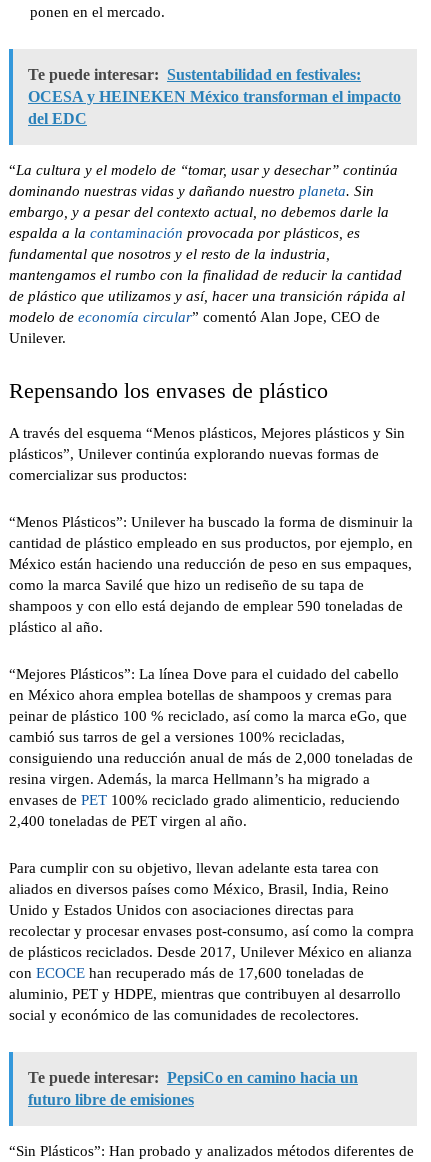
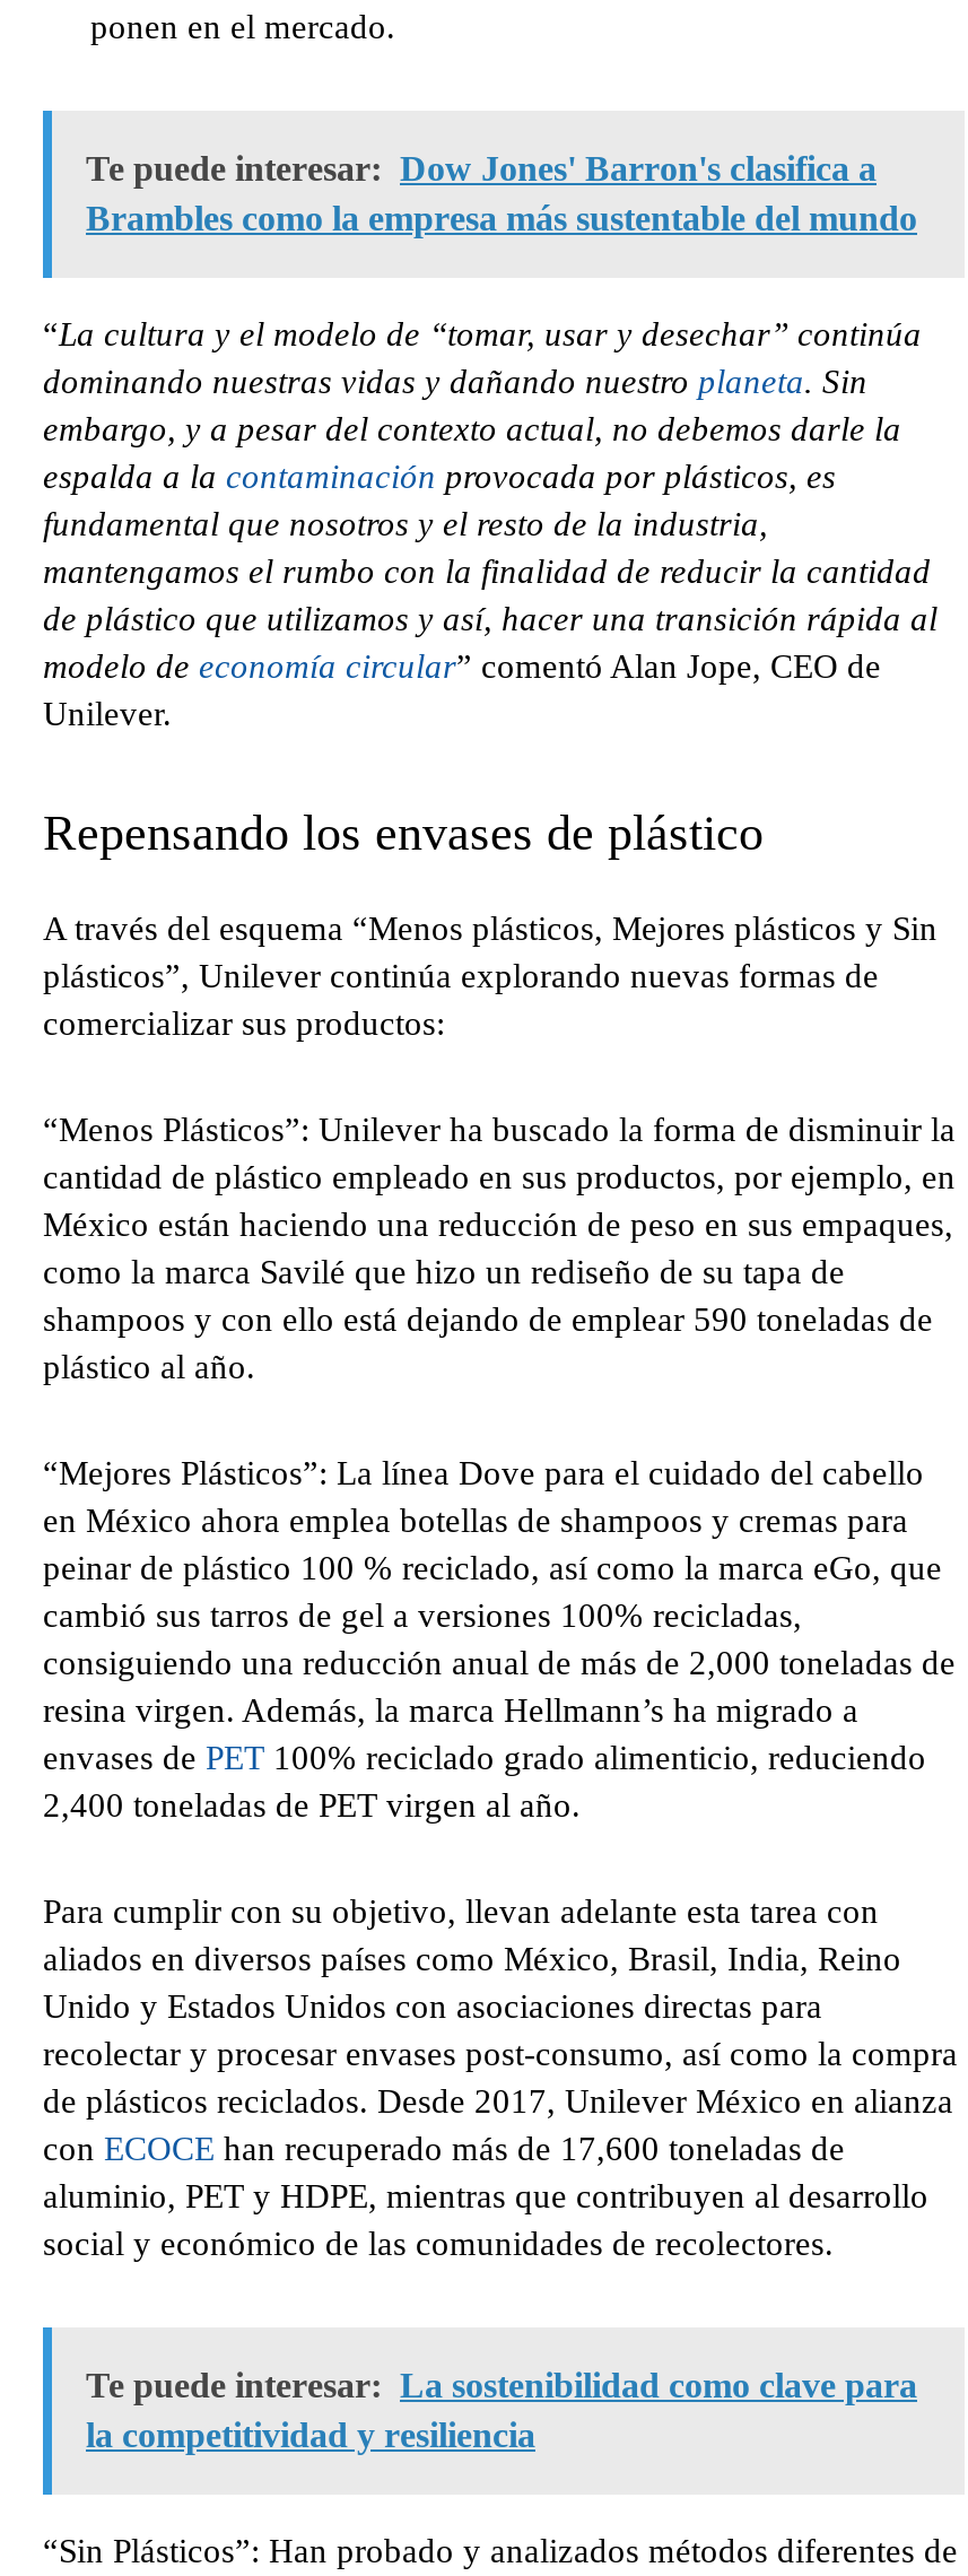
[28,66,401,127] Te puede interesar: Sustentabilidad en festivales: | OCESA y HEINEKEN México transforman el impacto | del EDC -> [86,149,917,237] Te puede interesar: Dow Jones' Barron's clasifica a | Brambles como la empresa más sustentable del mundo
[28,1069,358,1108] Te puede interesar: PepsiCo en camino hacia un | futuro libre de emisiones -> [86,2366,917,2454] Te puede interesar: La sostenibilidad como clave para | la competitividad y resiliencia

